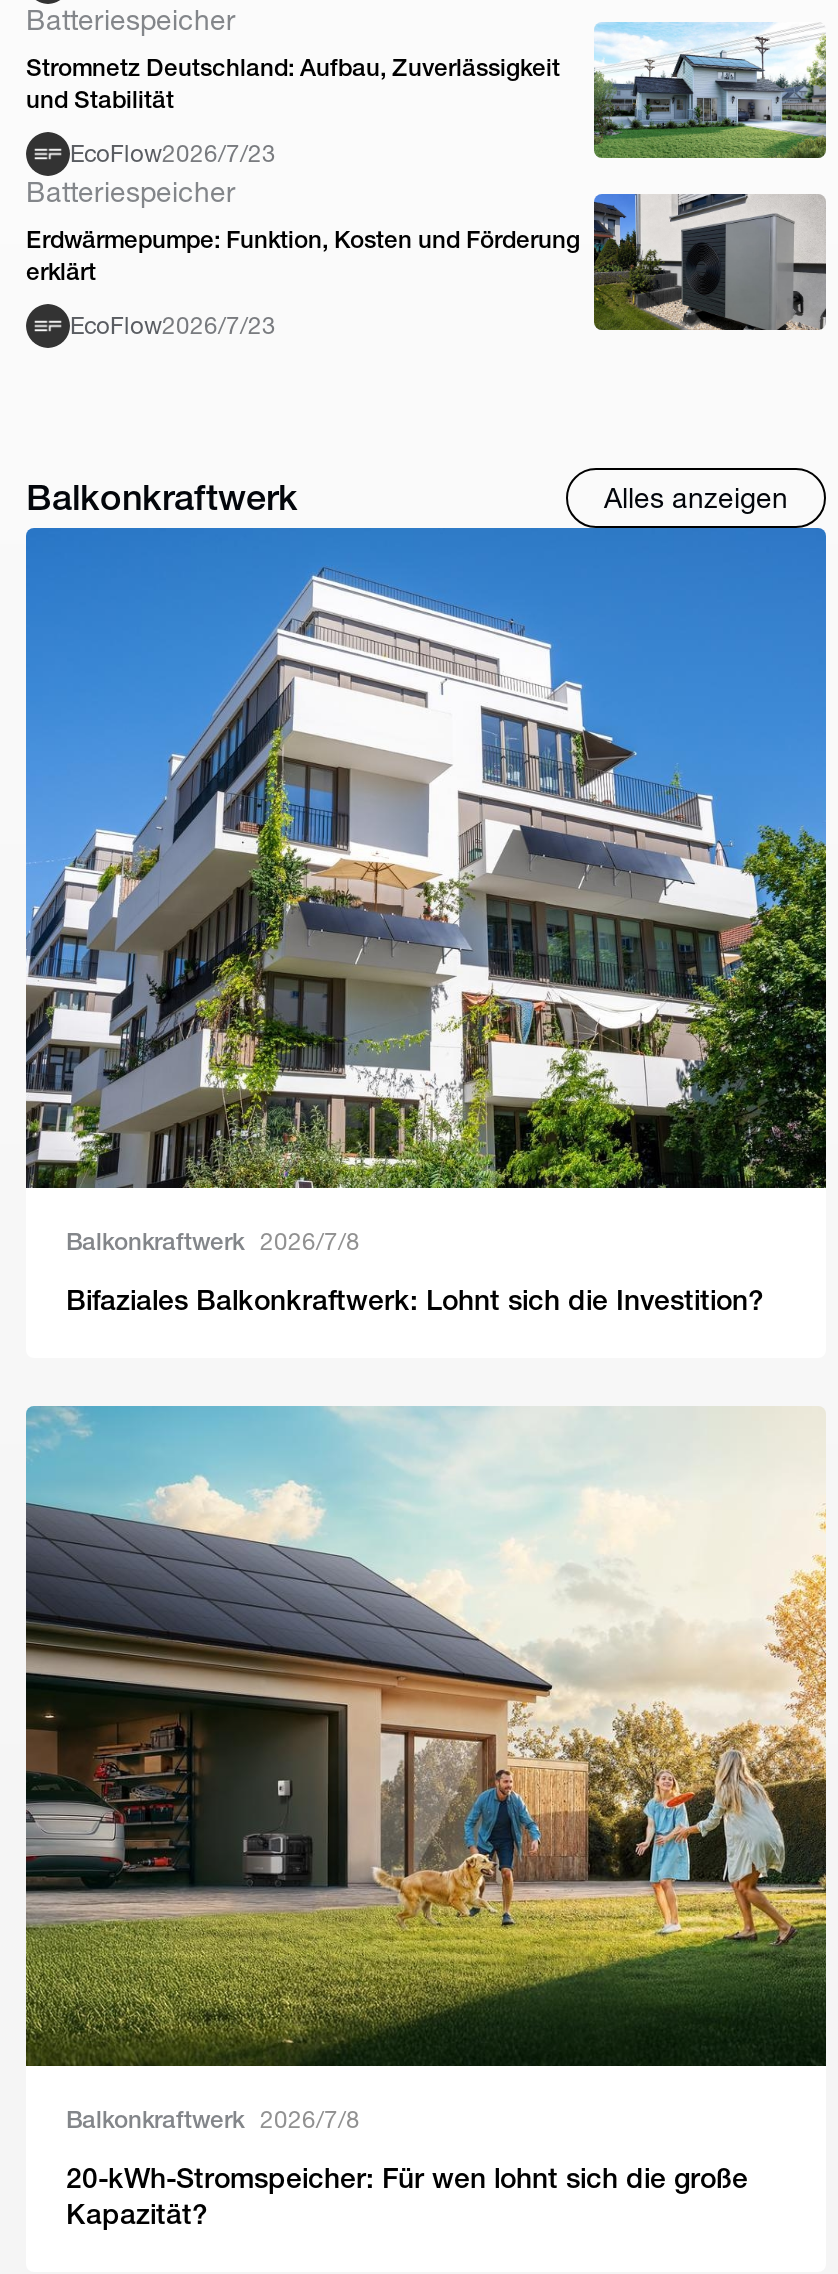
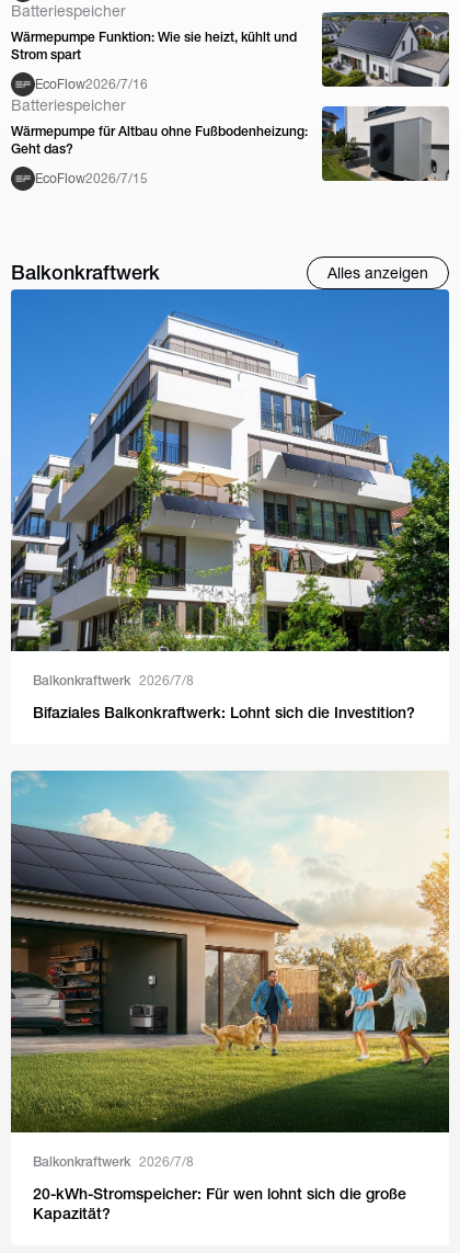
[26,22,826,160] [image] | Stromnetz Deutschland: Aufbau, Zuverlässigkeit | und Stabilität -> [11,11,450,88] [image] | Wärmepumpe Funktion: Wie sie heizt, kühlt und | Strom spart
[70,139,276,167] EcoFlow2026/7/23 -> [35,76,148,92] EcoFlow2026/7/16
[26,226,580,286] Erdwärmepumpe: Funktion, Kosten und Förderung | erklärt -> [11,124,308,157] Wärmepumpe für Altbau ohne Fußbodenheizung: | Geht das?
[70,311,276,339] EcoFlow2026/7/23 -> [35,171,148,186] EcoFlow2026/7/15

